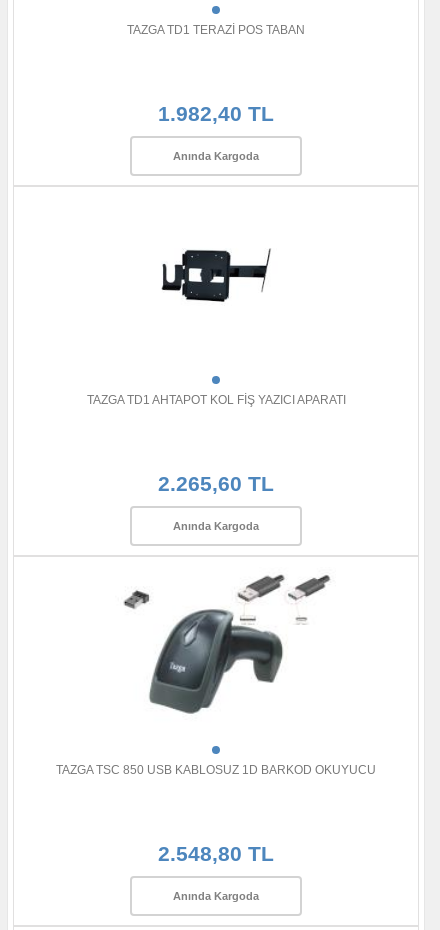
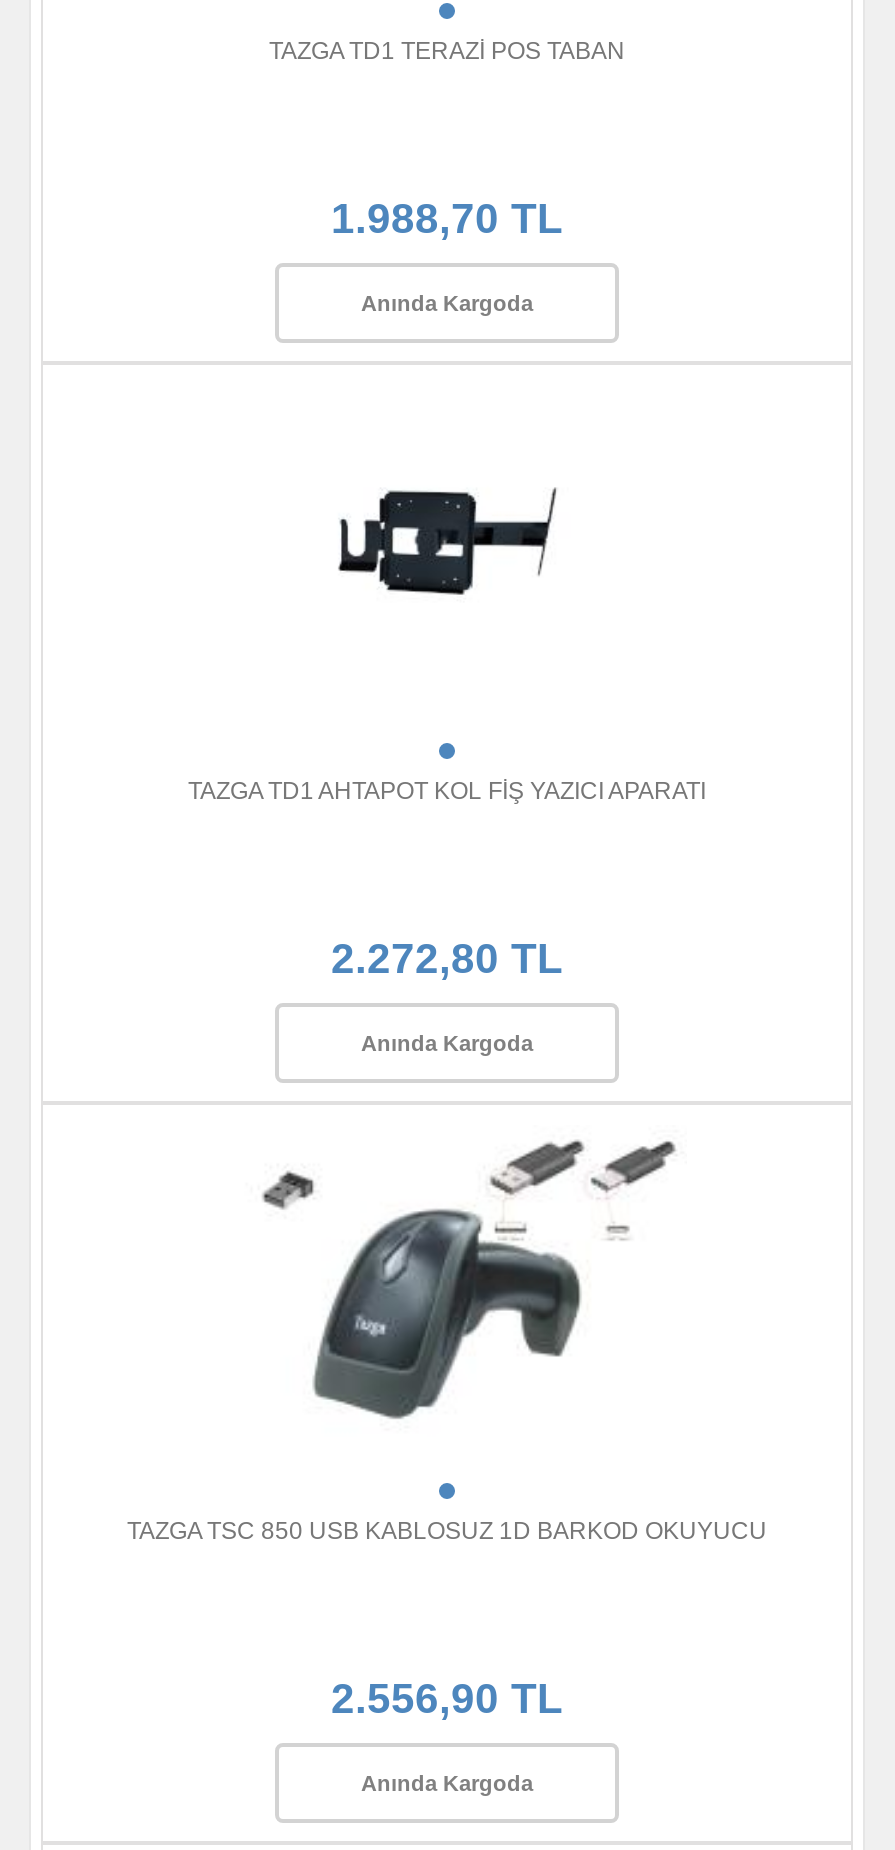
[158,102,274,125] 1.982,40 TL -> [331,195,563,241] 1.988,70 TL
[158,472,274,495] 2.265,60 TL -> [331,935,563,981] 2.272,80 TL
[158,842,274,865] 2.548,80 TL -> [331,1675,563,1721] 2.556,90 TL

